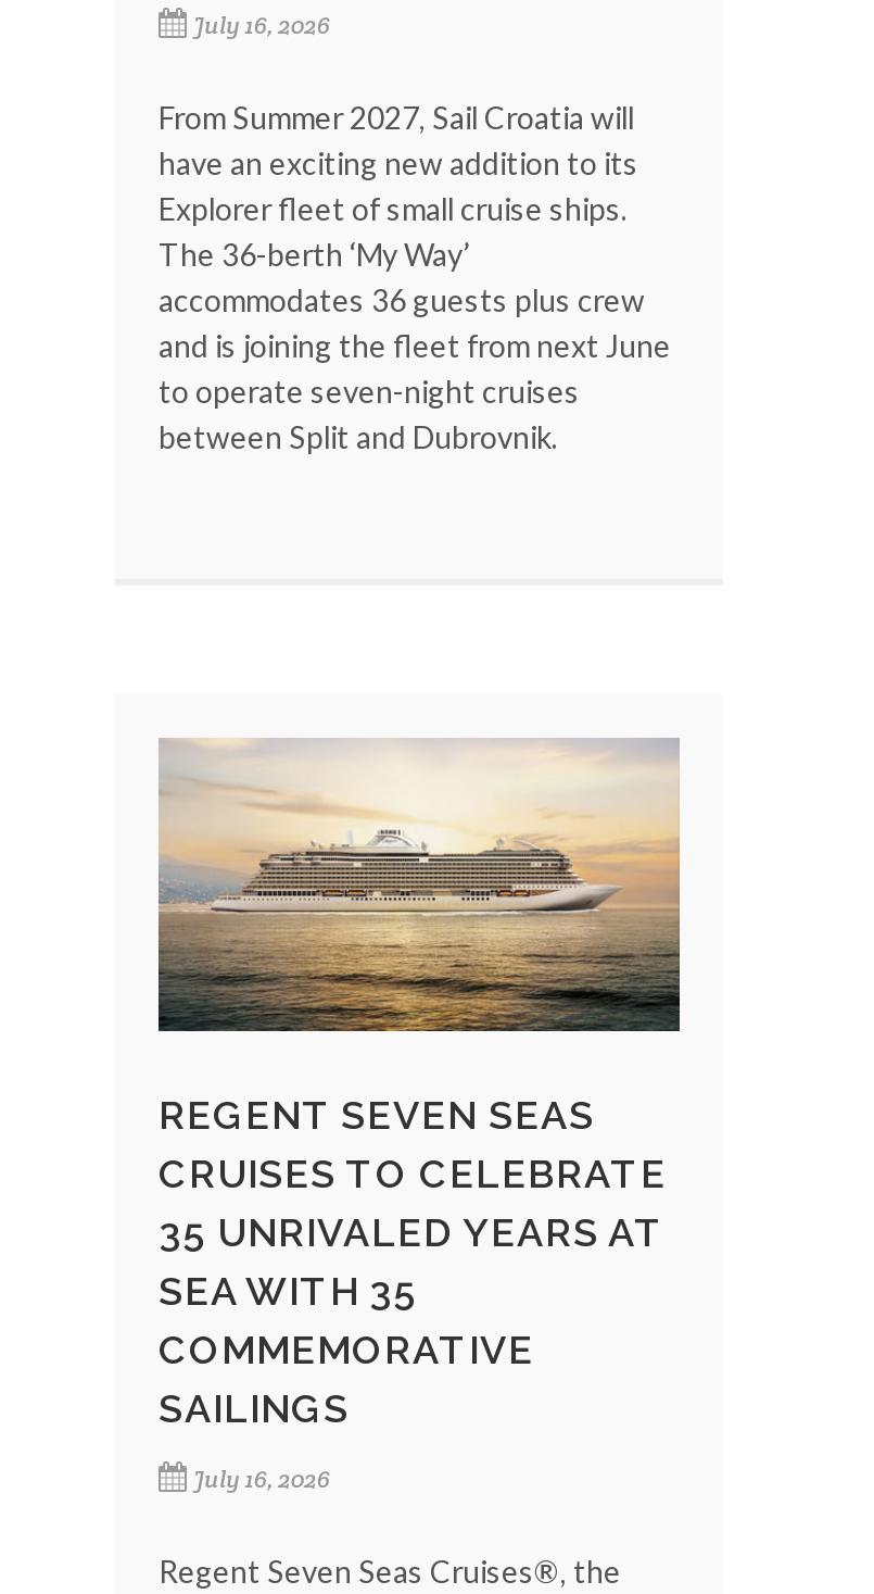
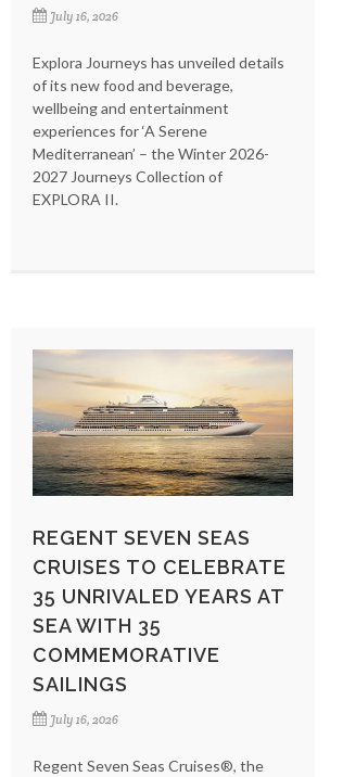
[159,99,671,455] From Summer 2027, Sail Croatia will | have an exciting new addition to its | Explorer fleet of small cruise ships. | The 36-berth ‘My Way’ | accommodates 36 guests plus crew | and is joining the fleet from next June | to operate seven-night cruises | between Split and Dubrovnik. -> [33,53,284,208] Explora Journeys has unveiled details | of its new food and beverage, | wellbeing and entertainment | experiences for ‘A Serene | Mediterranean’ – the Winter 2026- | 2027 Journeys Collection of | EXPLORA II.

